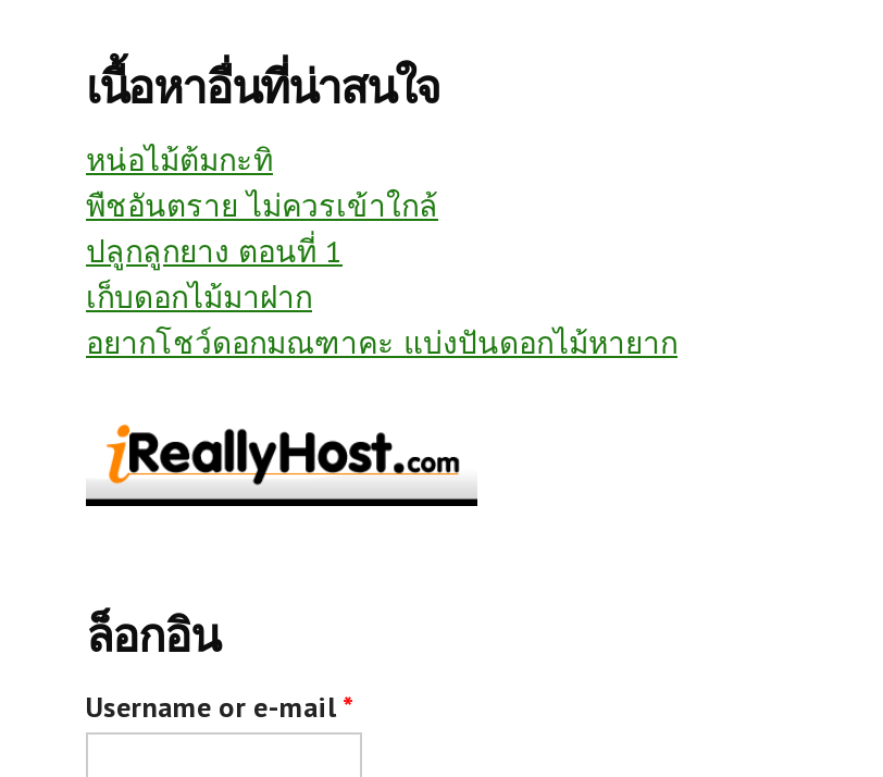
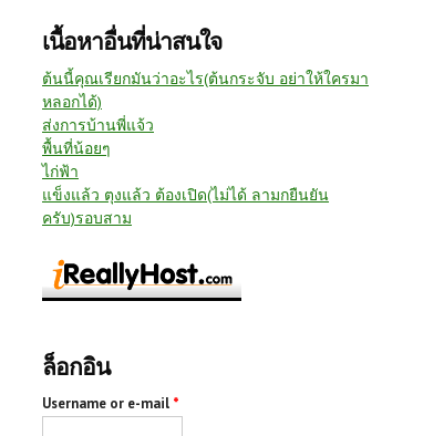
[86,141,677,363] หน่อไม้ต้มกะทิ | พืชอันตราย ไม่ควรเข้าใกล้ | ปลูกลูกยาง ตอนที่ 1 | เก็บดอกไม้มาฝาก | อยากโชว์ดอกมณฑาคะ แบ่งปันดอกไม้หายาก -> [42,69,369,228] ต้นนี้คุณเรียกมันว่าอะไร(ต้นกระจับ อย่าให้ใครมา | หลอกได้) | ส่งการบ้านพี่แจ้ว | พื้นที่น้อยๆ | ไก่ฟ้า | แข็งแล้ว ตุงแล้ว ต้องเปิด(ไม่ได้ ลามกยืนยัน | ครับ)รอบสาม

